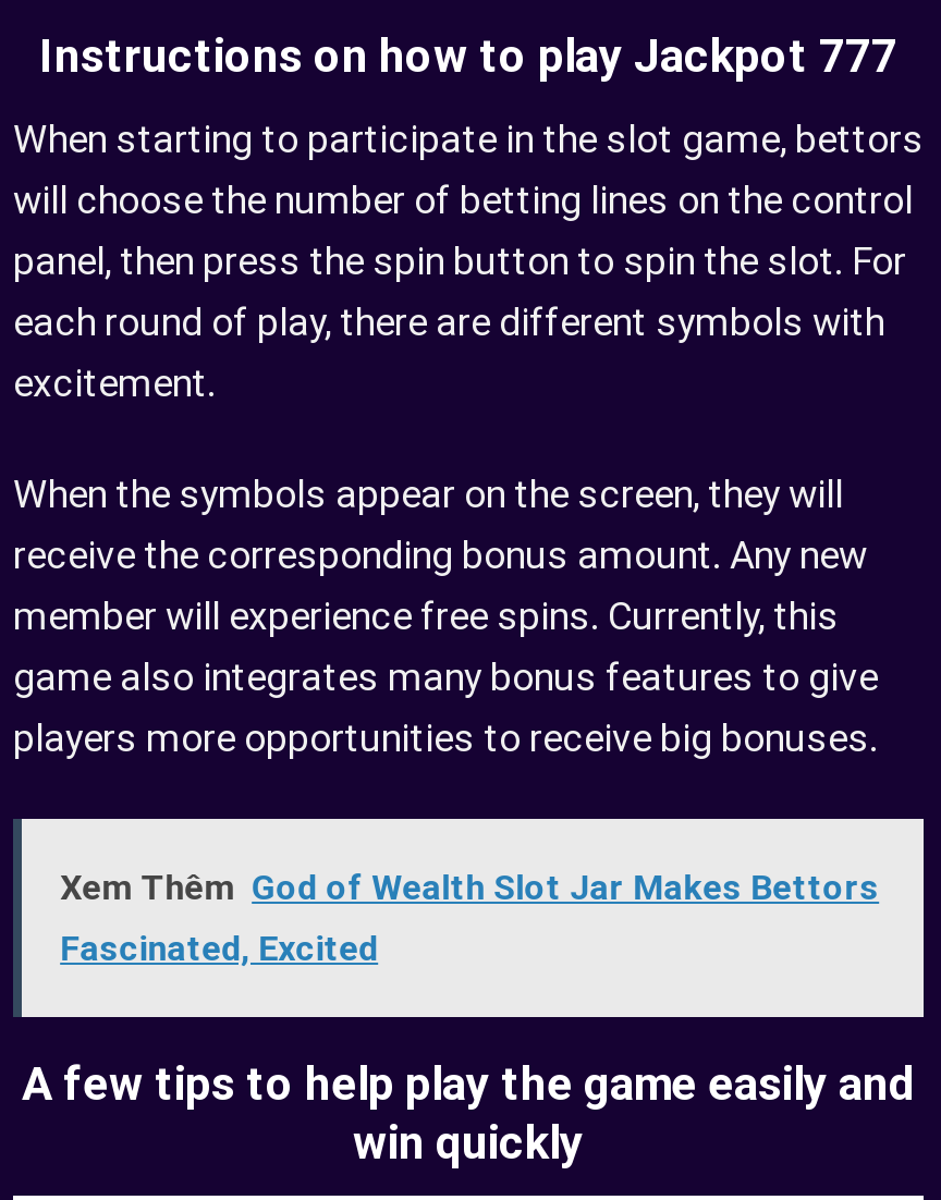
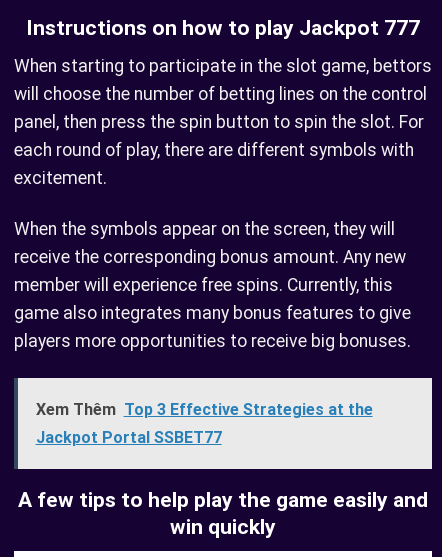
[60,867,879,909] Xem Thêm God of Wealth Slot Jar Makes Bettors -> [36,400,373,419] Xem Thêm Top 3 Effective Strategies at the
[60,928,378,970] Fascinated, Excited -> [36,428,222,447] Jackpot Portal SSBET77

